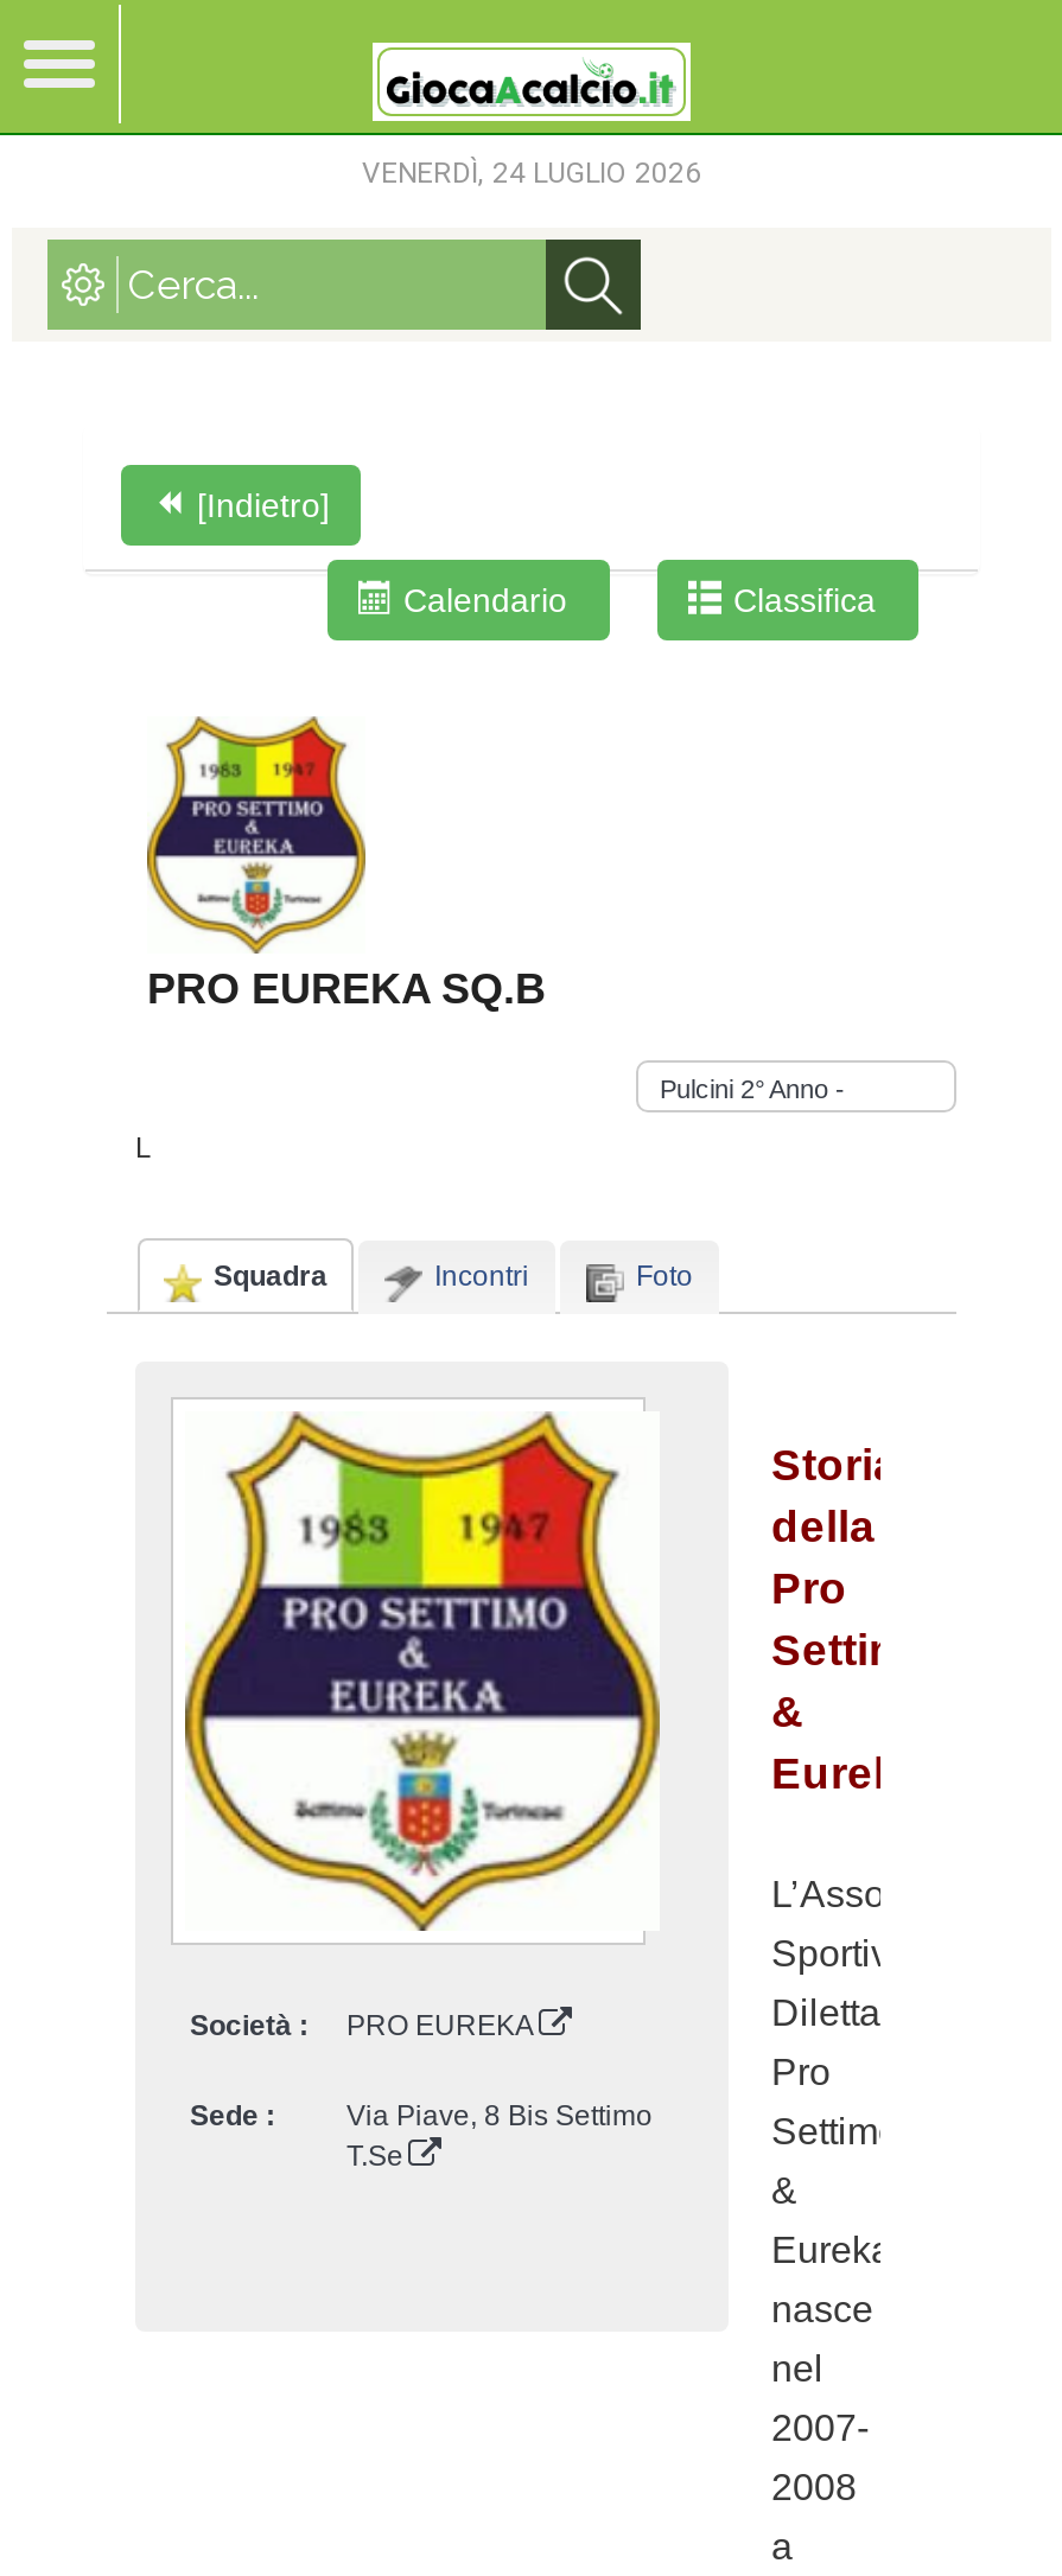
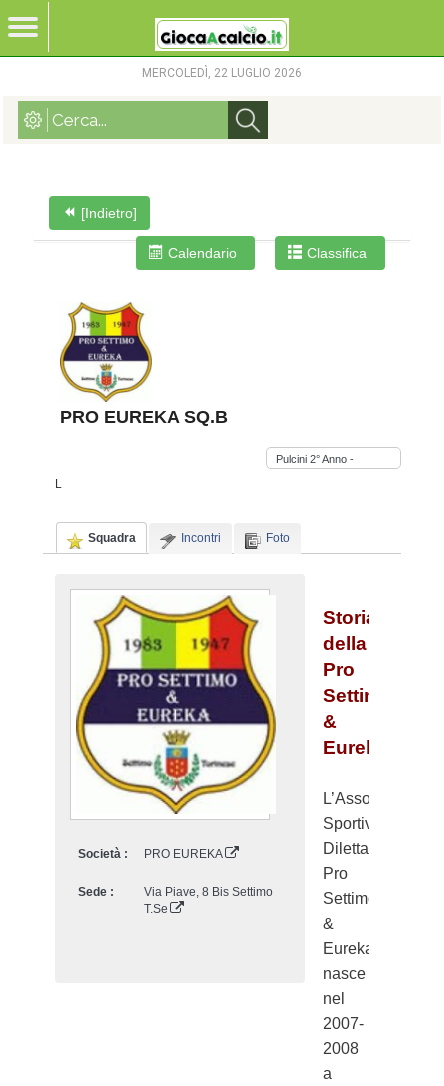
[362,157,701,190] VENERDÌ, 24 LUGLIO 2026 -> [142,66,302,80] MERCOLEDÌ, 22 LUGLIO 2026

